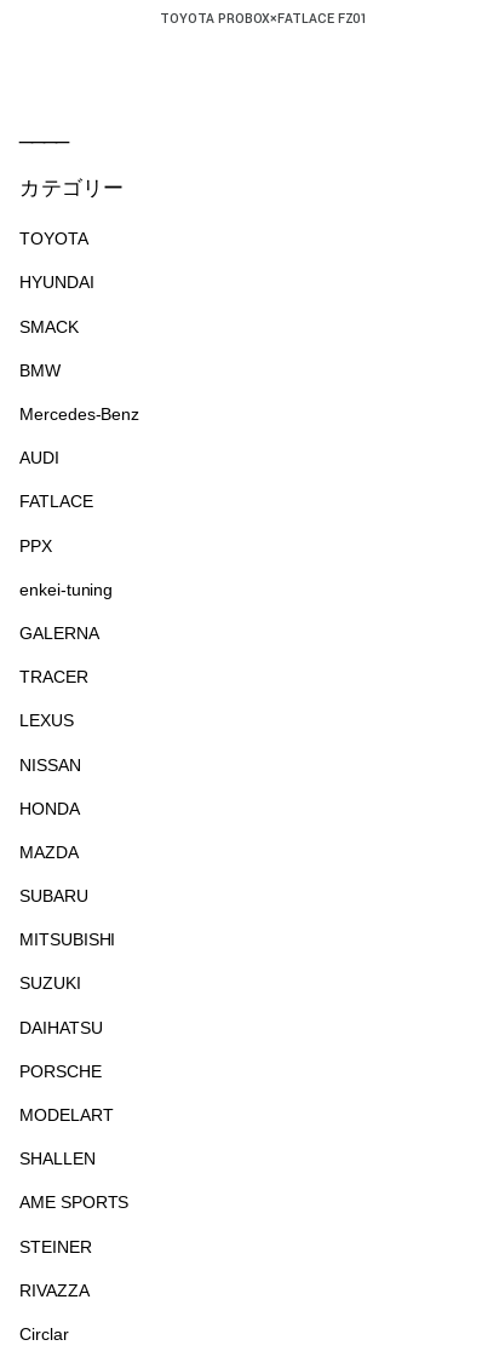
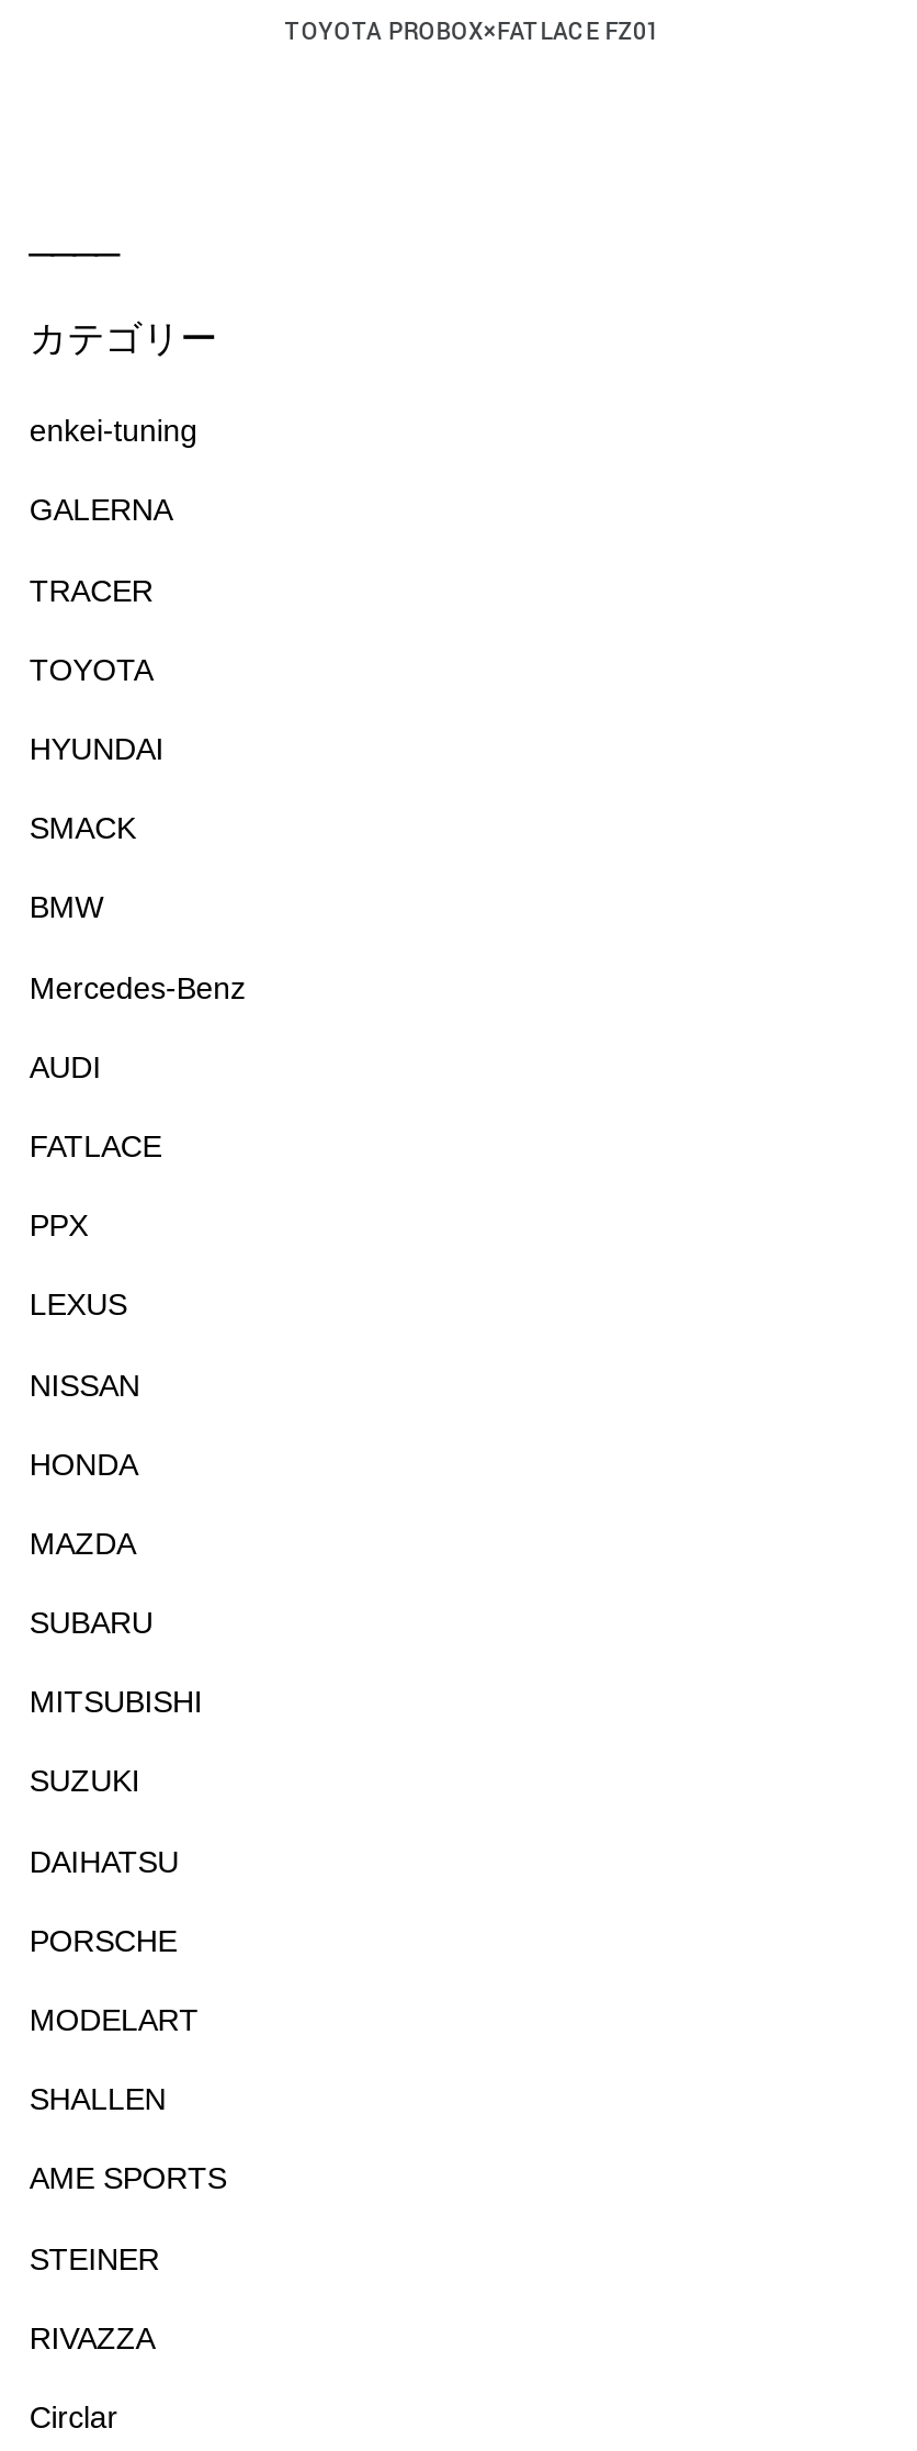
moved [20,229,139,555] -> [29,652,246,1243]: TOYOTA | HYUNDAI | SMACK | BMW | Mercedes-Benz | AUDI | FATLACE | PPX
moved [20,580,113,686] -> [29,413,198,607]: enkei-tuning | GALERNA | TRACER

